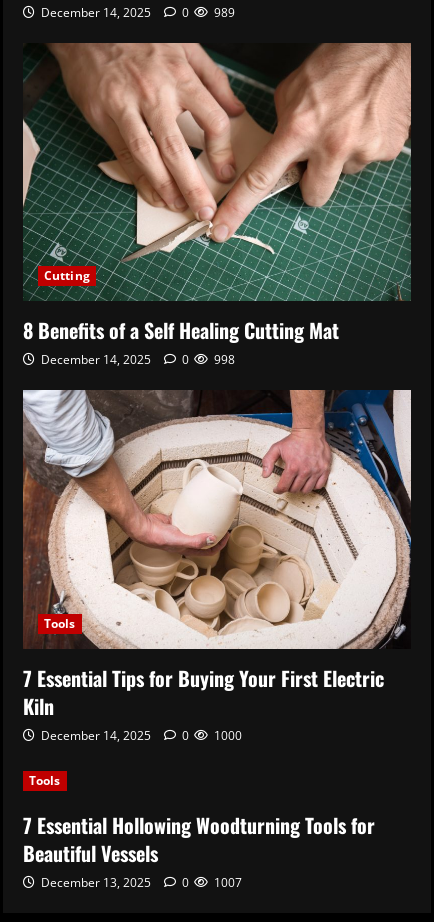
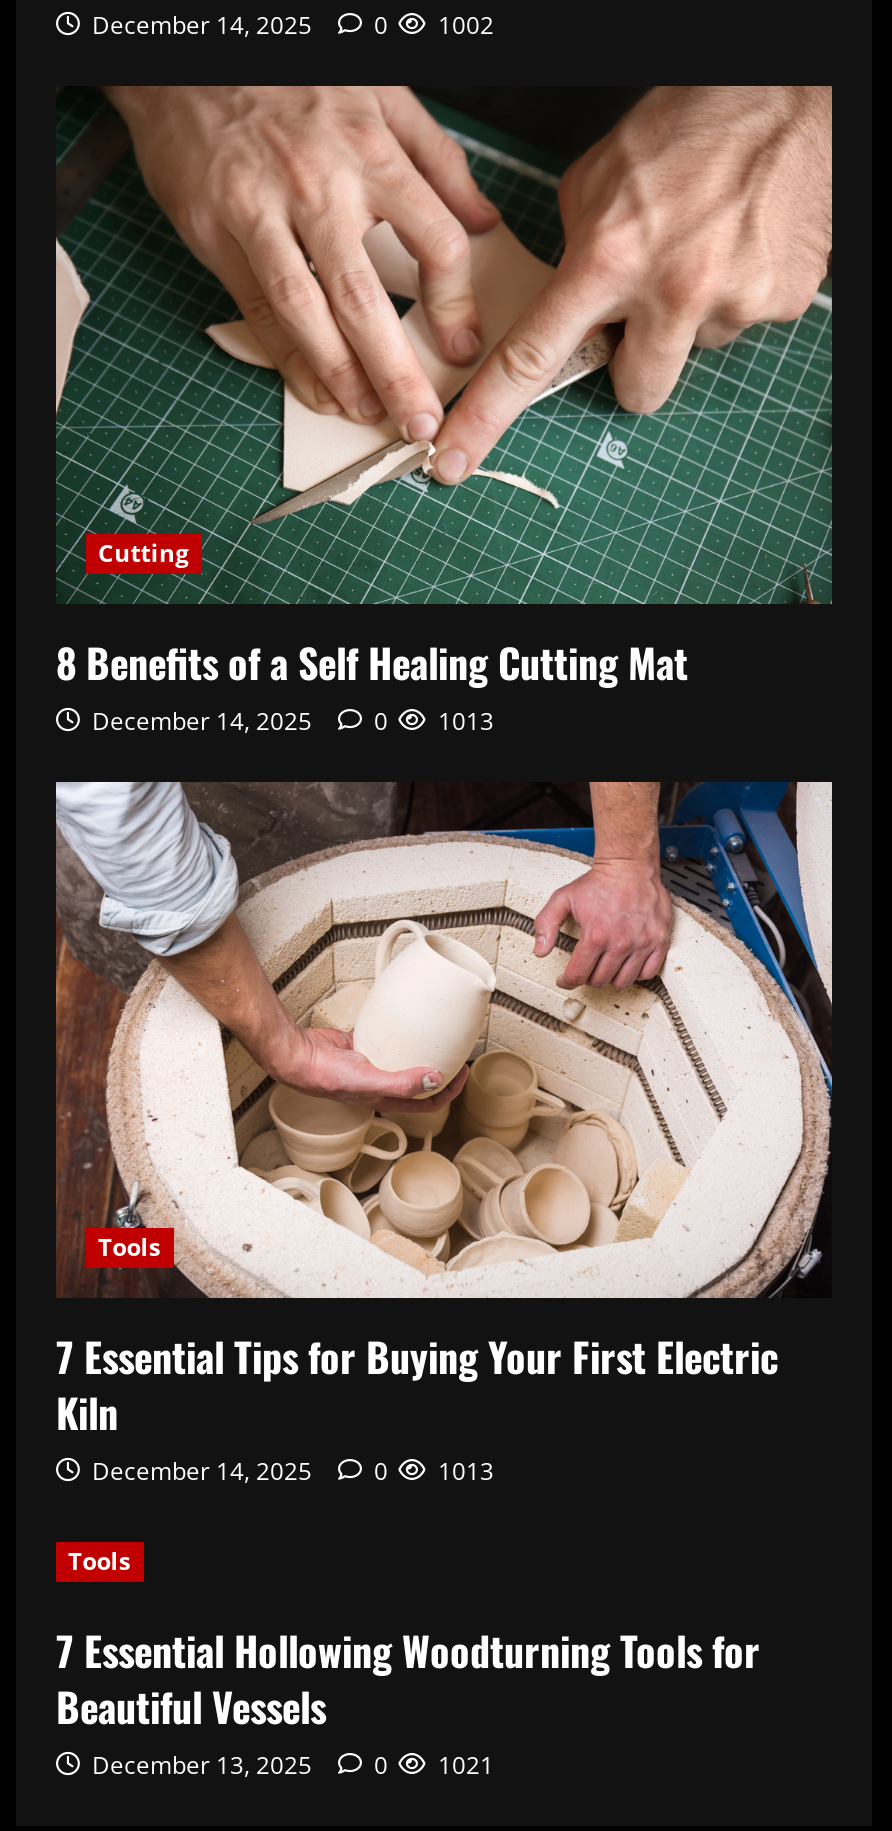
[38,4,235,21] December 14, 2025 0 989 -> [86,7,494,41] December 14, 2025 0 1002
[38,351,235,368] December 14, 2025 0 998 -> [86,703,494,737] December 14, 2025 0 1013
[38,727,242,744] December 14, 2025 0 1000 -> [86,1454,494,1488] December 14, 2025 0 1013
[38,874,242,891] December 13, 2025 0 1007 -> [86,1748,494,1782] December 13, 2025 0 1021

